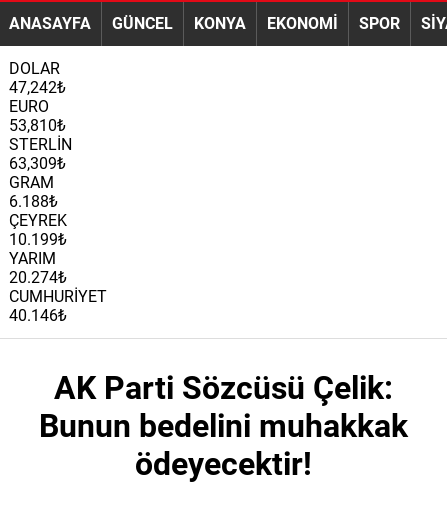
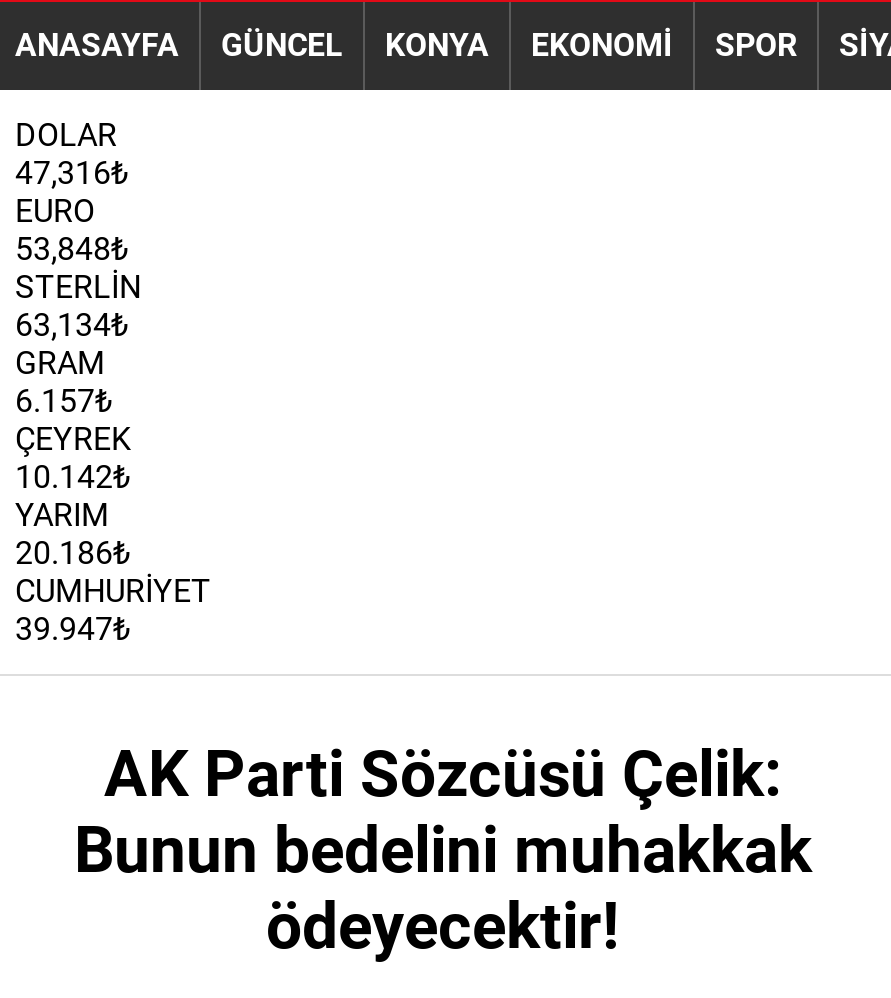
[9,78,66,97] 47,242₺ -> [15,154,129,192] 47,316₺
[9,116,66,135] 53,810₺ -> [15,230,129,268] 53,848₺
[9,154,66,173] 63,309₺ -> [15,306,129,344] 63,134₺
[9,192,58,211] 6.188₺ -> [15,382,113,420] 6.157₺
[9,230,67,249] 10.199₺ -> [15,458,131,496] 10.142₺
[9,268,67,287] 20.274₺ -> [15,534,131,572] 20.186₺
[9,306,67,325] 40.146₺ -> [15,610,131,648] 39.947₺

